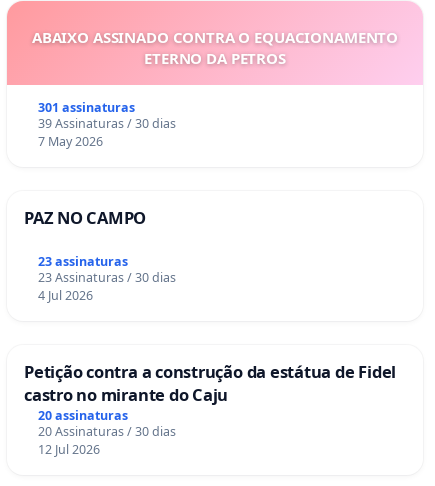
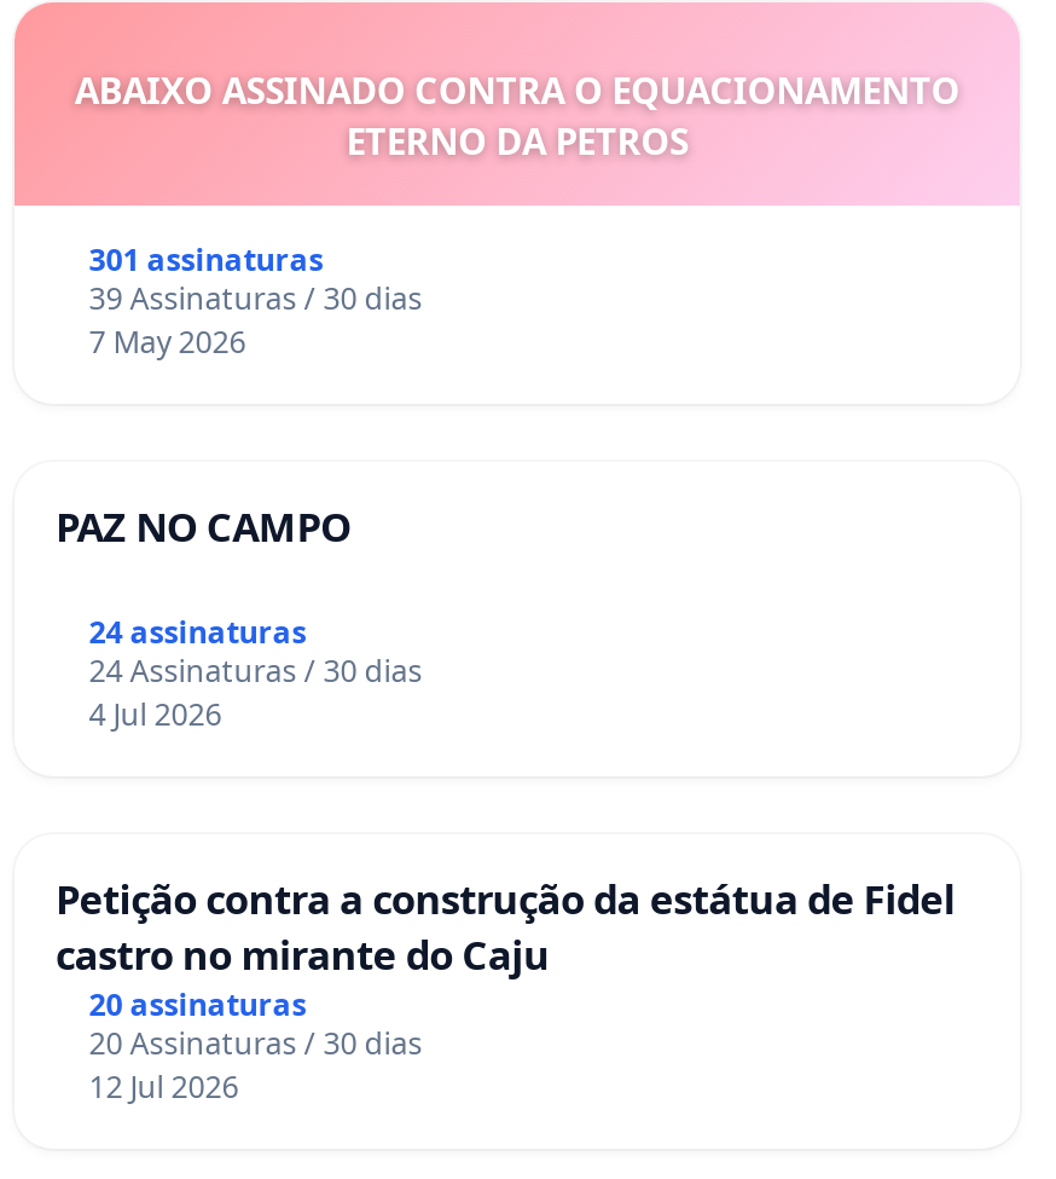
[38,253,128,270] 23 assinaturas -> [89,611,306,652] 24 assinaturas
[38,269,176,286] 23 Assinaturas / 30 dias -> [89,650,422,691] 24 Assinaturas / 30 dias

